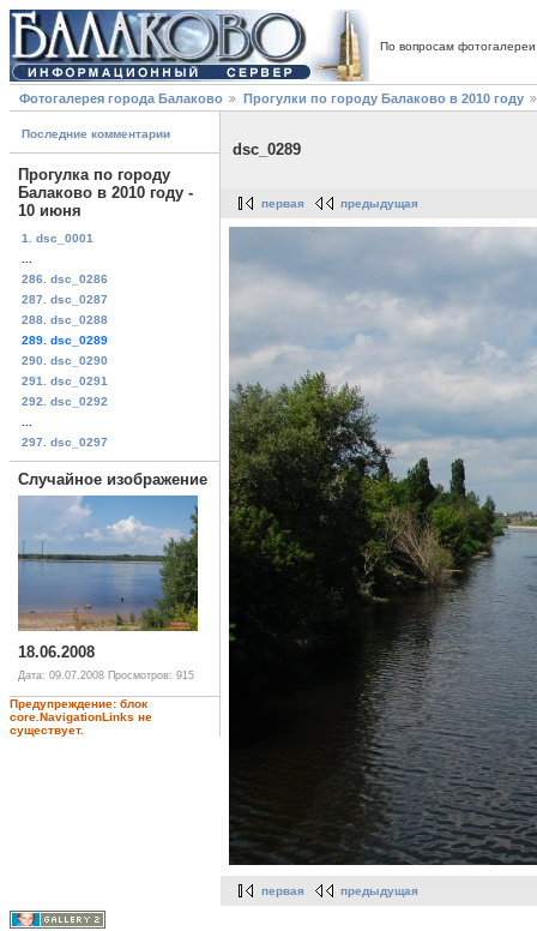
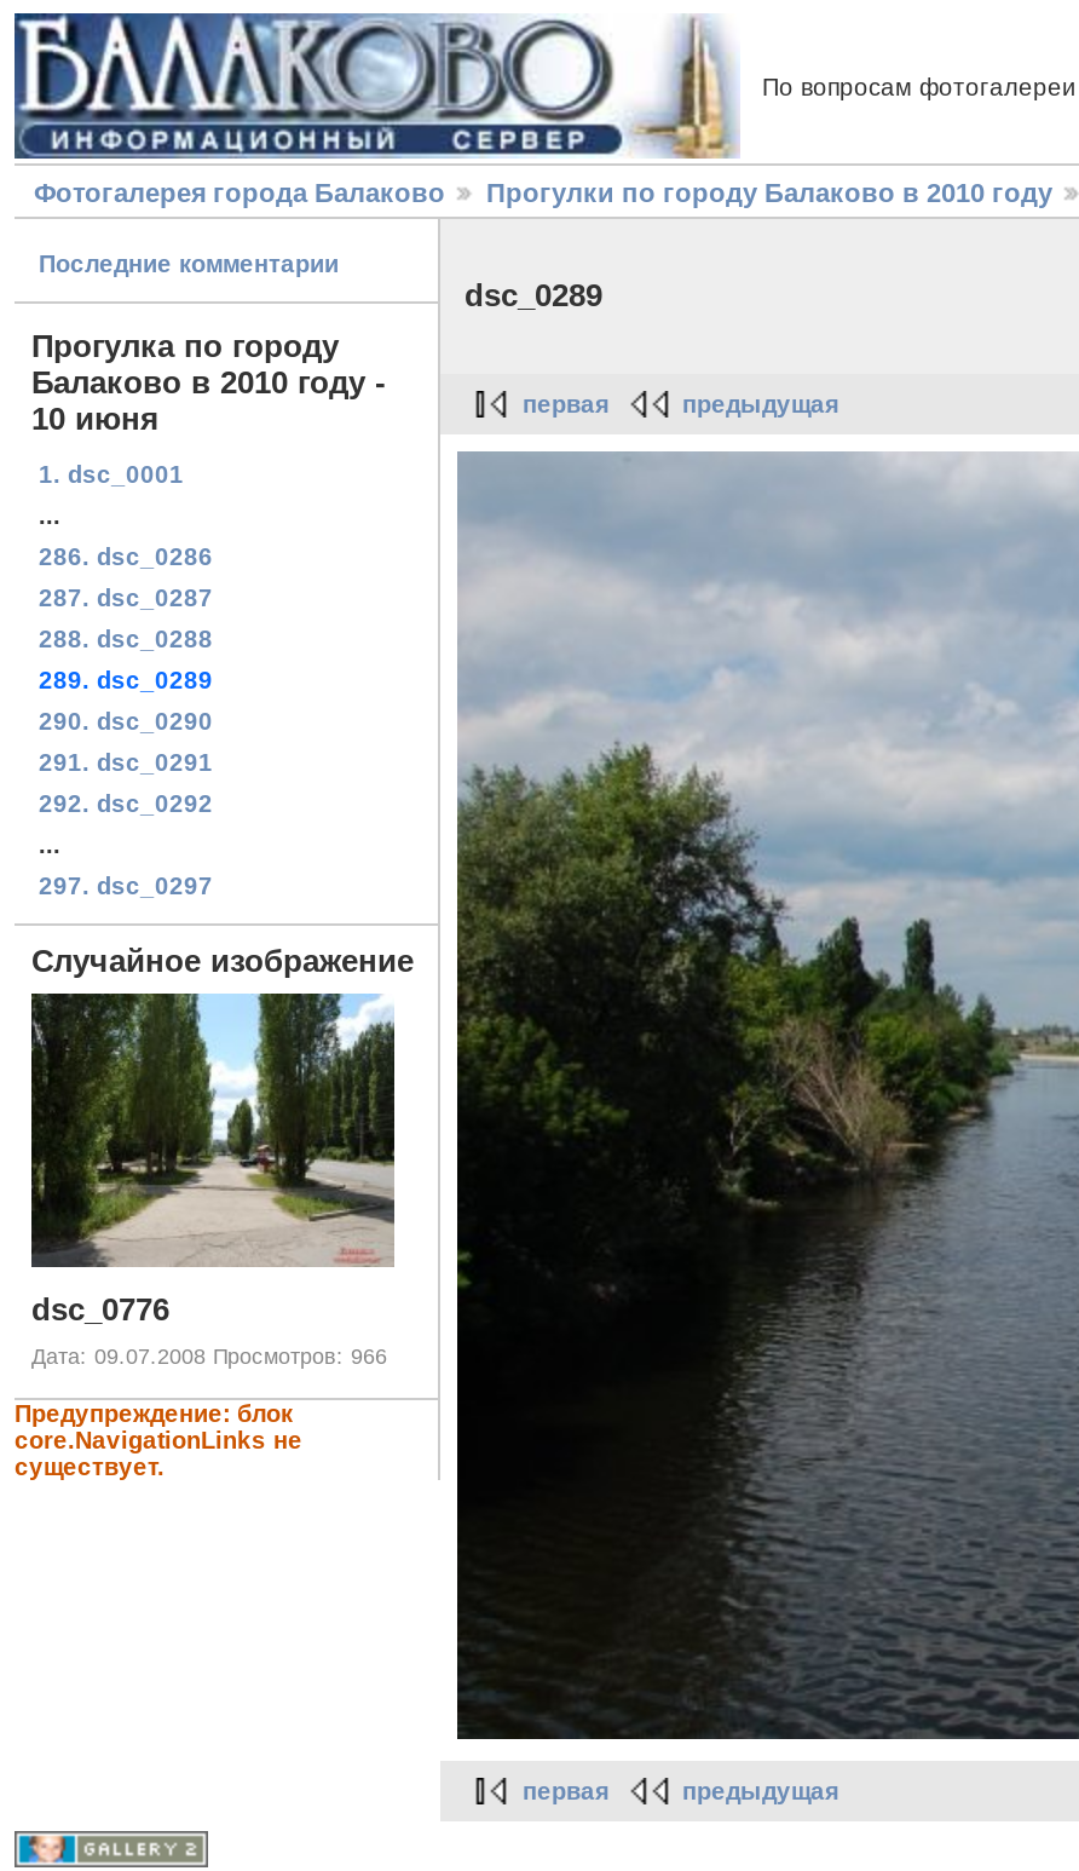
[17,494,199,661] [image] | 18.06.2008 -> [29,991,394,1327] [image] | dsc_0776
[18,669,194,681] Дата: 09.07.2008 Просмотров: 915 -> [31,1345,387,1369] Дата: 09.07.2008 Просмотров: 966

